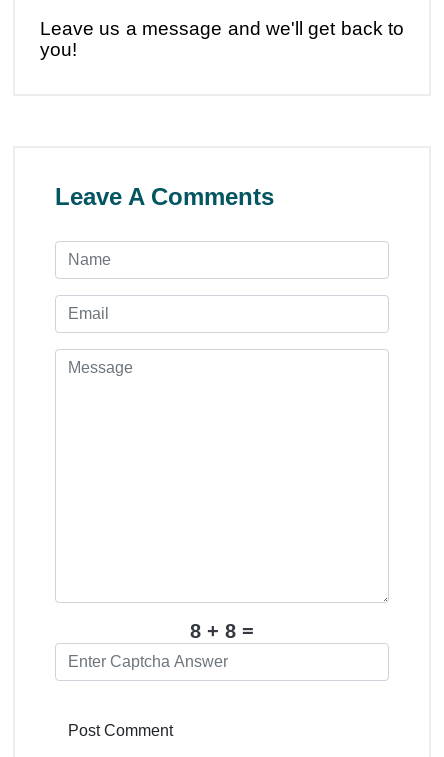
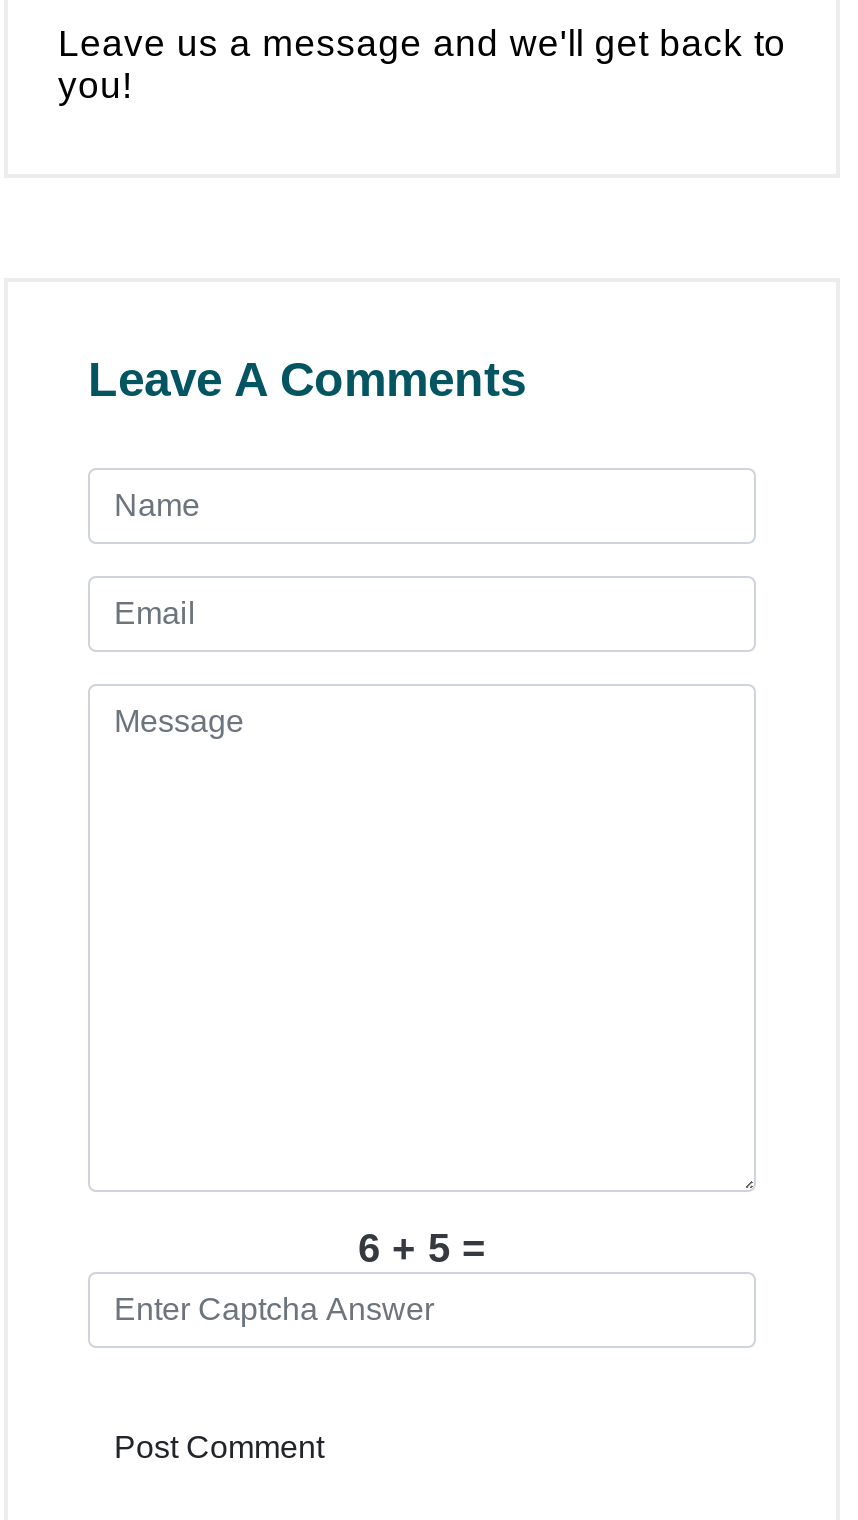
[190,620,254,642] 8 + 8 = -> [358,1226,486,1270] 6 + 5 =

